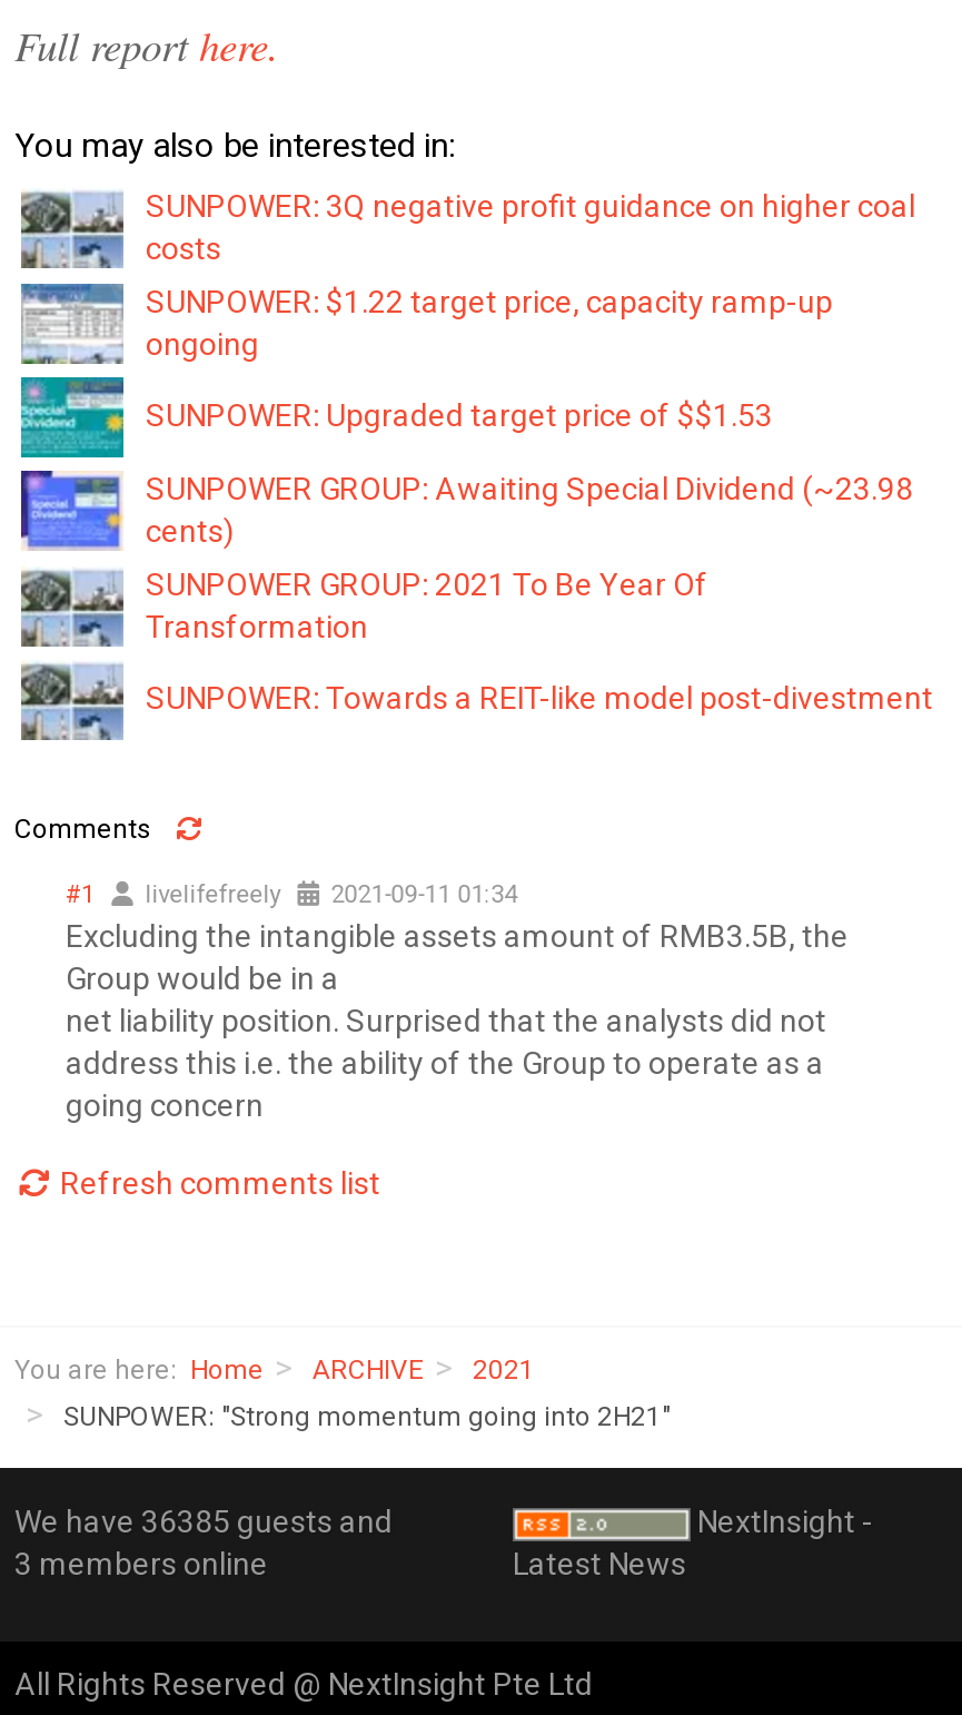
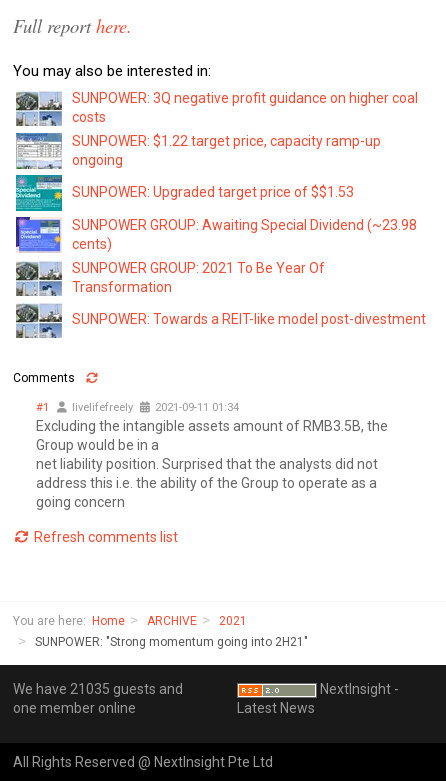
[14,1504,393,1539] We have 36385 guests and -> [13,681,183,697] We have 21035 guests and
[14,1546,268,1581] 3 members online -> [13,700,136,716] one member online

